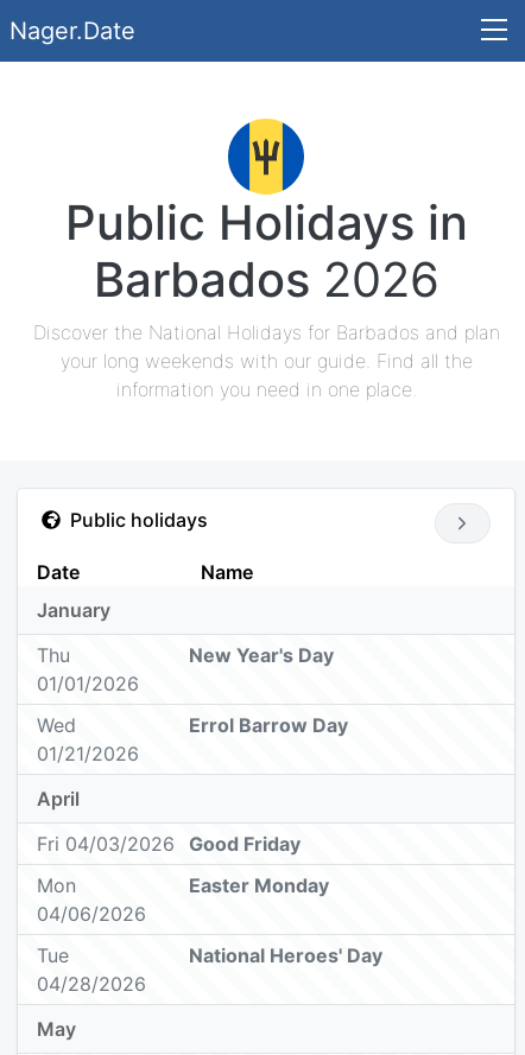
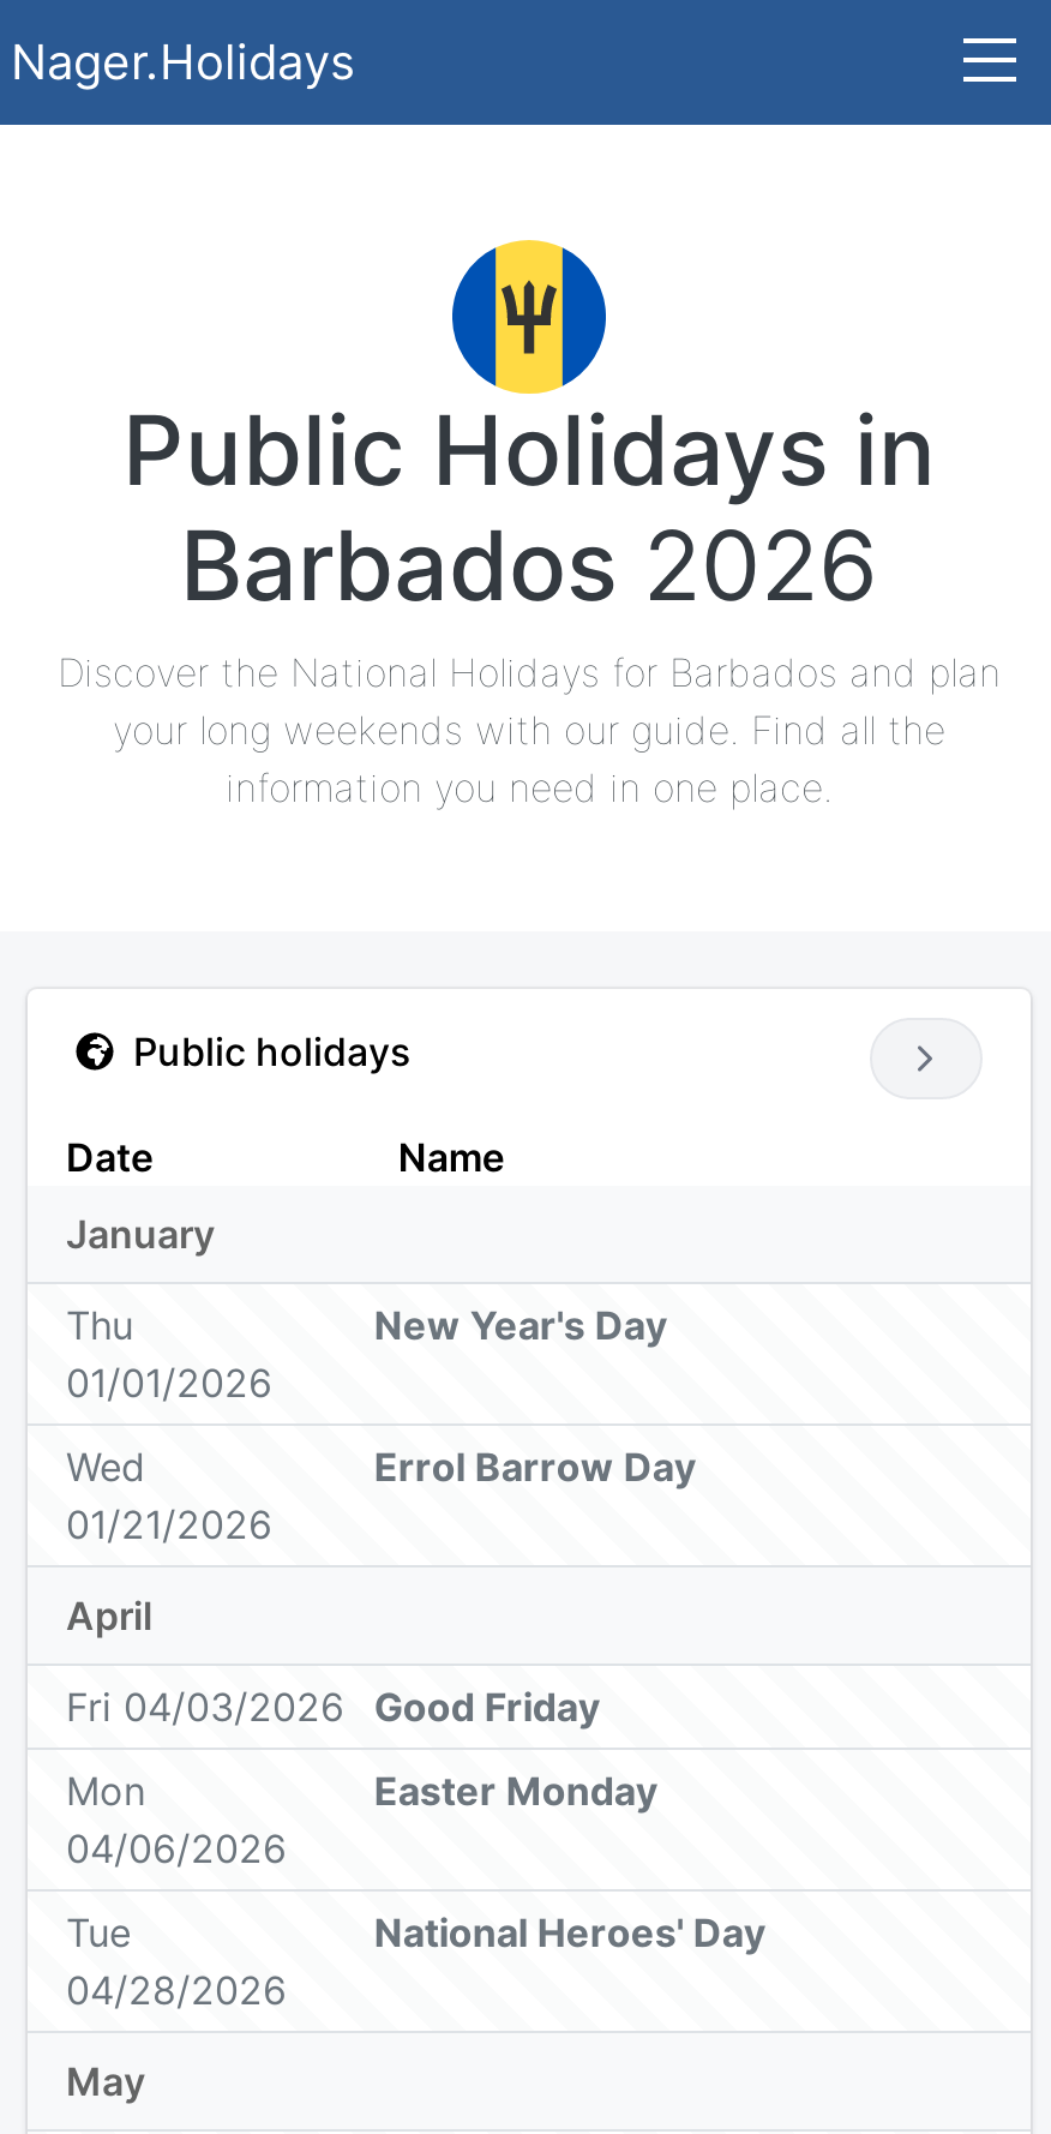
[10,17,135,45] Nager.Date -> [11,34,354,91] Nager.Holidays

